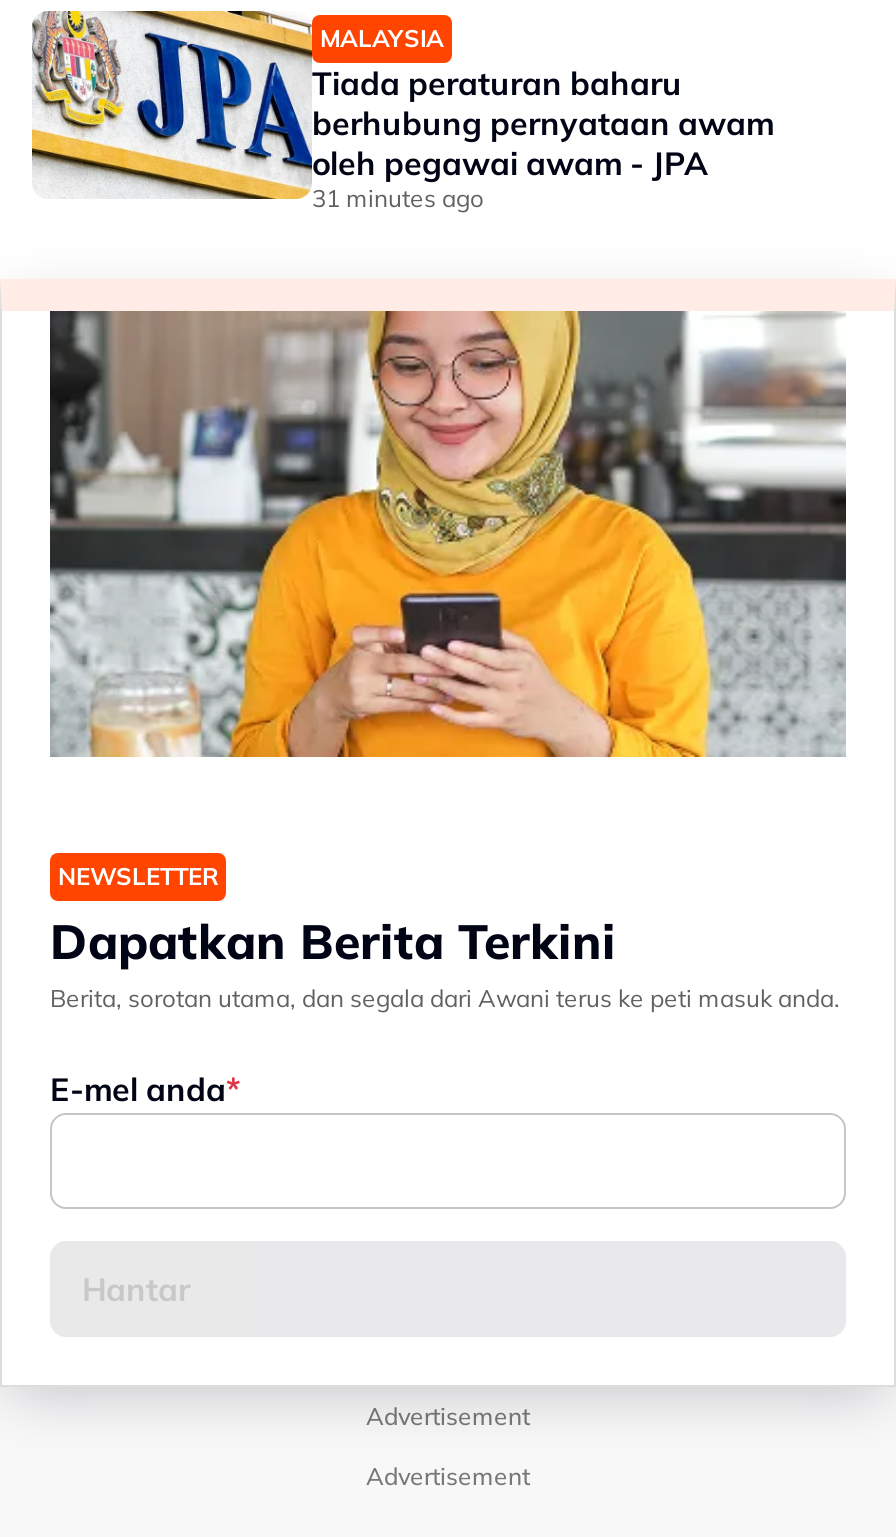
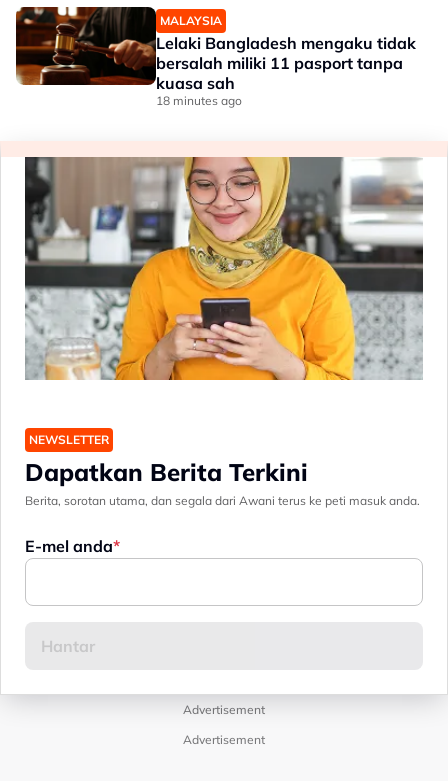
[30,9,774,212] [image] | Tiada peraturan baharu | berhubung pernyataan awam | oleh pegawai awam - JPA | 31 minutes ago -> [15,6,416,107] [image] | Lelaki Bangladesh mengaku tidak | bersalah miliki 11 pasport tanpa | kuasa sah | 18 minutes ago

